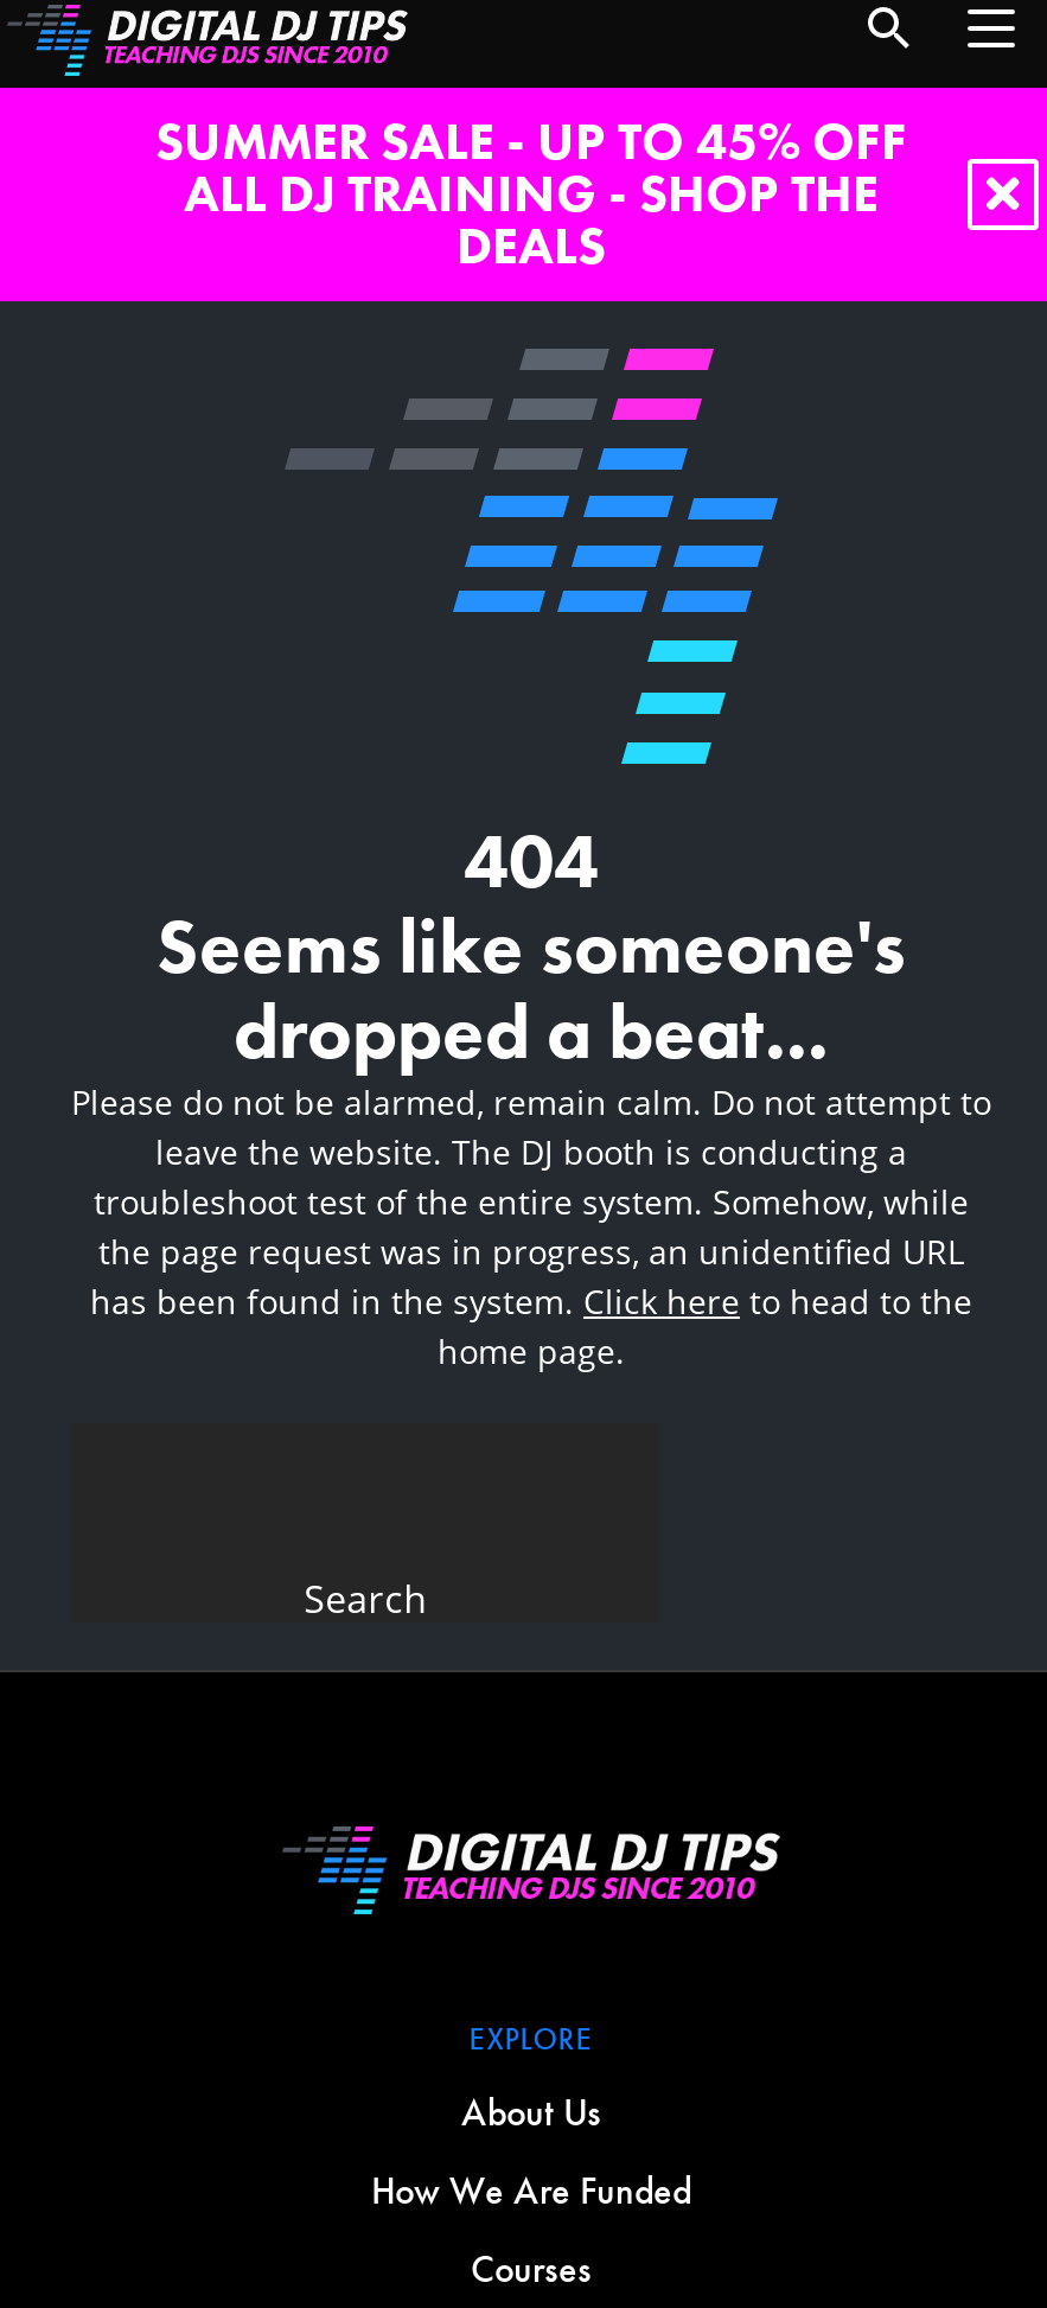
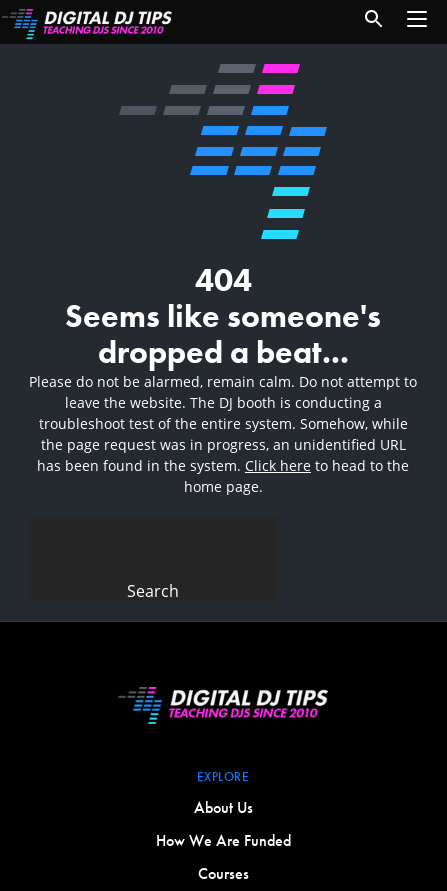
[155,107,907,280] SUMMER SALE - UP TO 45% OFF | ALL DJ TRAINING - SHOP THE | DEALS -> none

